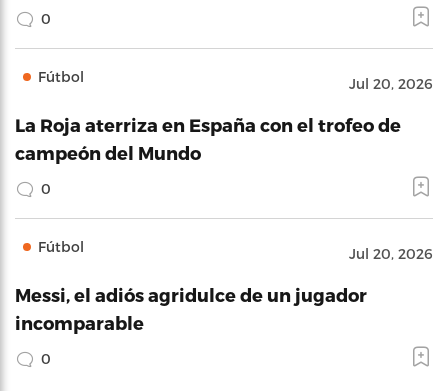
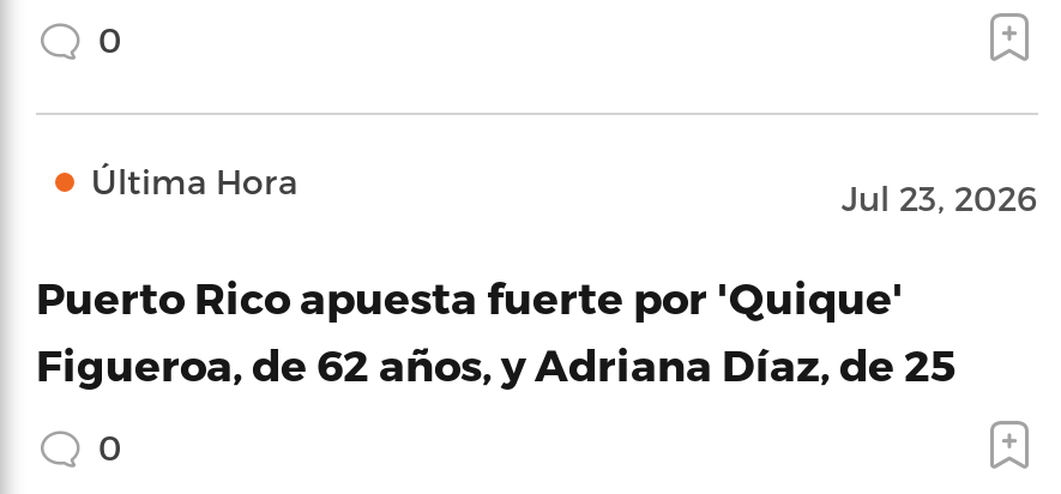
[15,68,433,333] Fútbol | Jul 20, 2026 | La Roja aterriza en España con el trofeo de | campeón del Mundo | 0 | Fútbol | Jul 20, 2026 | Messi, el adiós agridulce de un jugador | incomparable -> [36,159,1038,387] Última Hora | Jul 23, 2026 | Puerto Rico apuesta fuerte por 'Quique' | Figueroa, de 62 años, y Adriana Díaz, de 25

